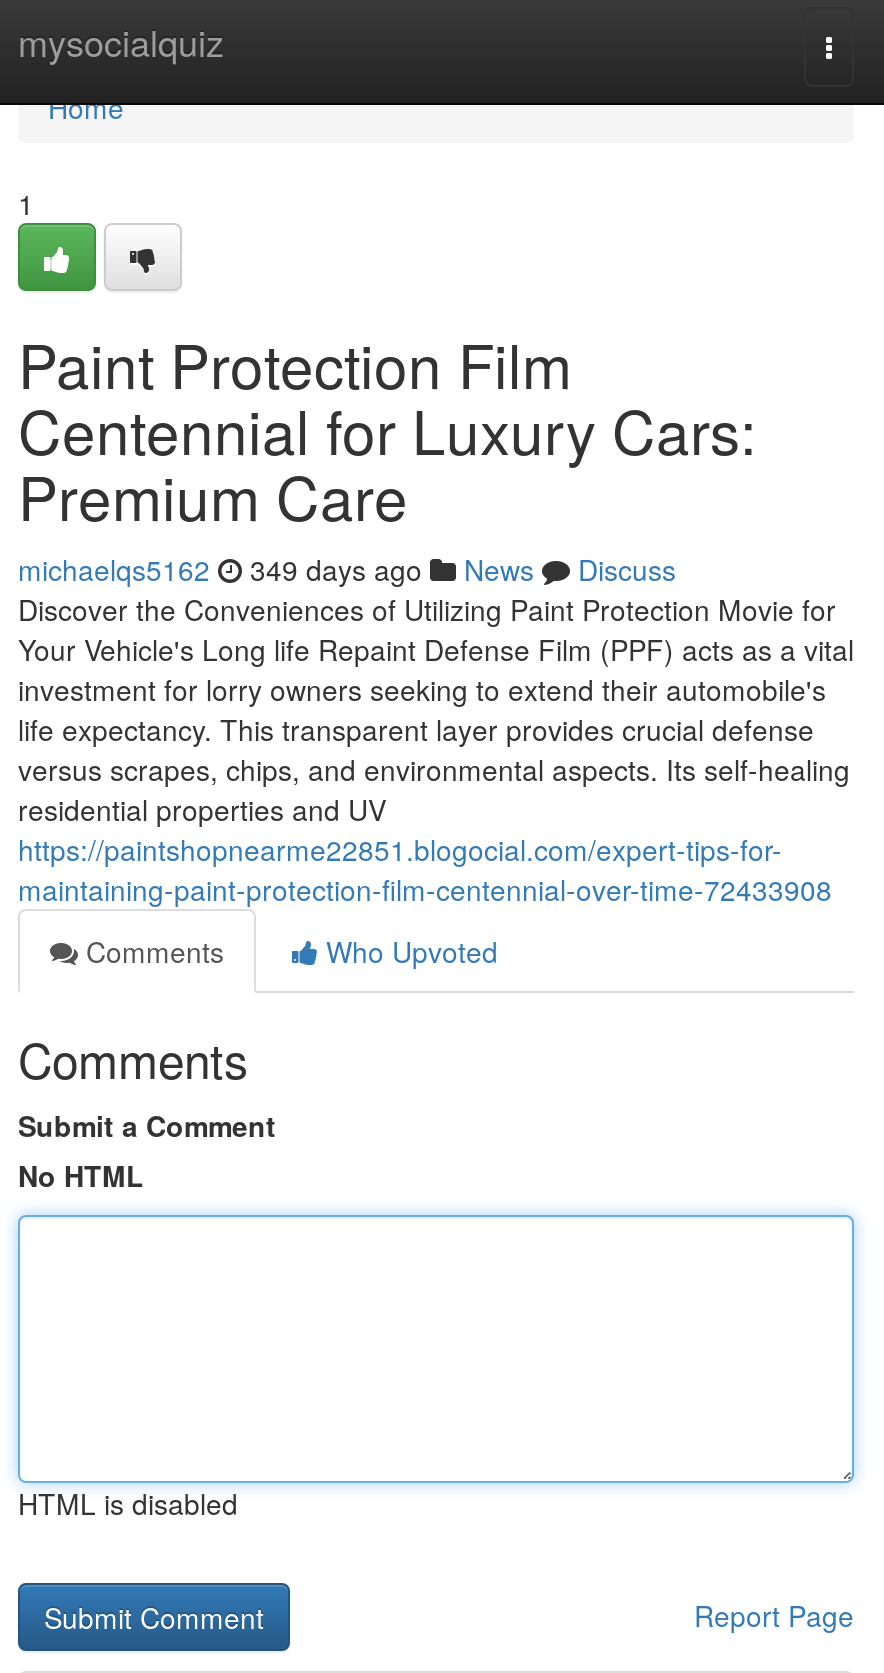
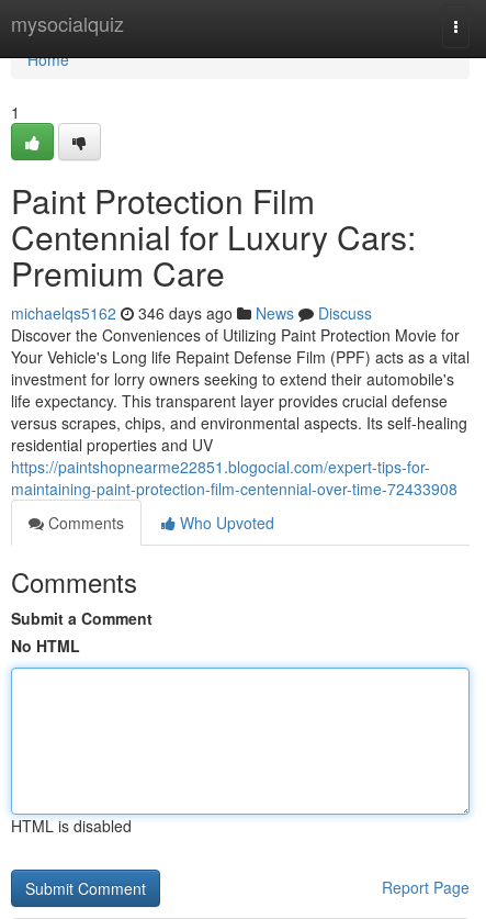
[18,549,676,589] michaelqs5162 349 days ago News Discuss -> [11,302,372,324] michaelqs5162 346 days ago News Discuss

